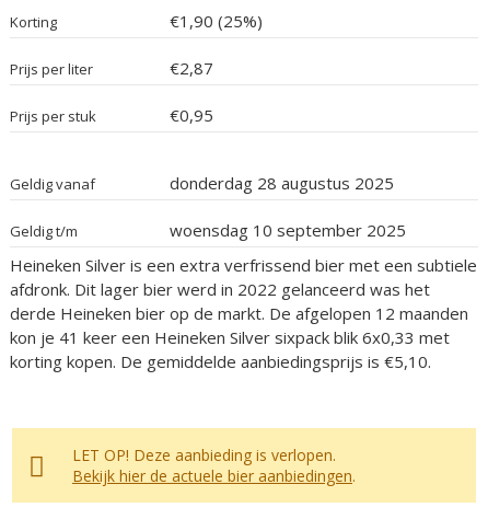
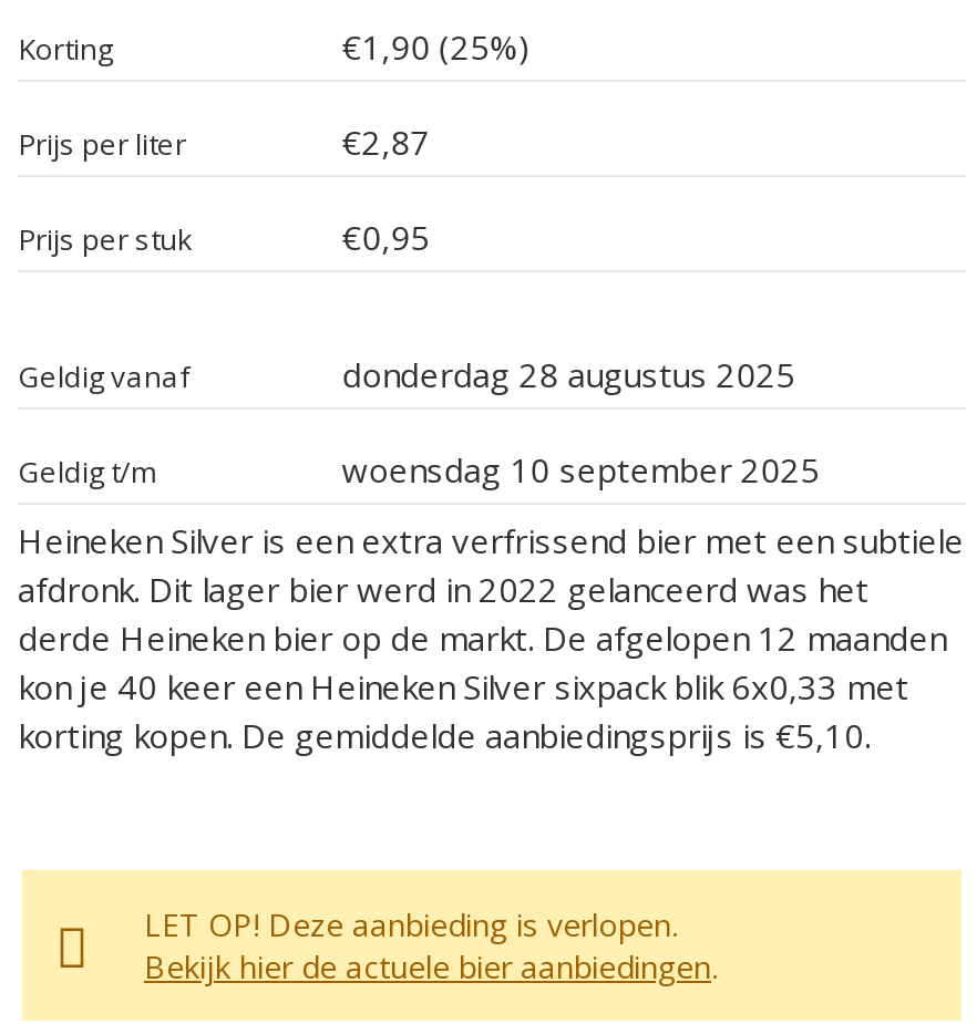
[10,326,450,348] kon je 41 keer een Heineken Silver sixpack blik 6x0,33 met -> [18,664,908,708] kon je 40 keer een Heineken Silver sixpack blik 6x0,33 met

